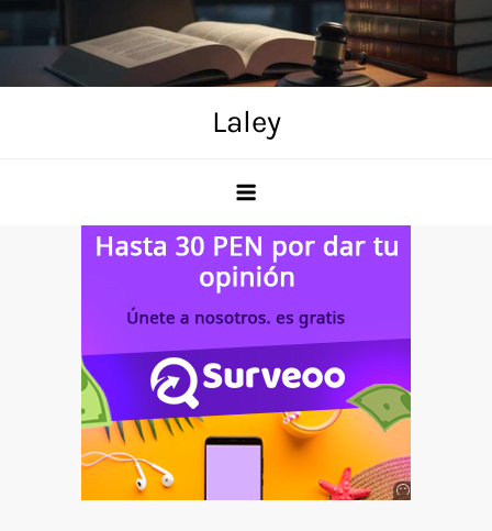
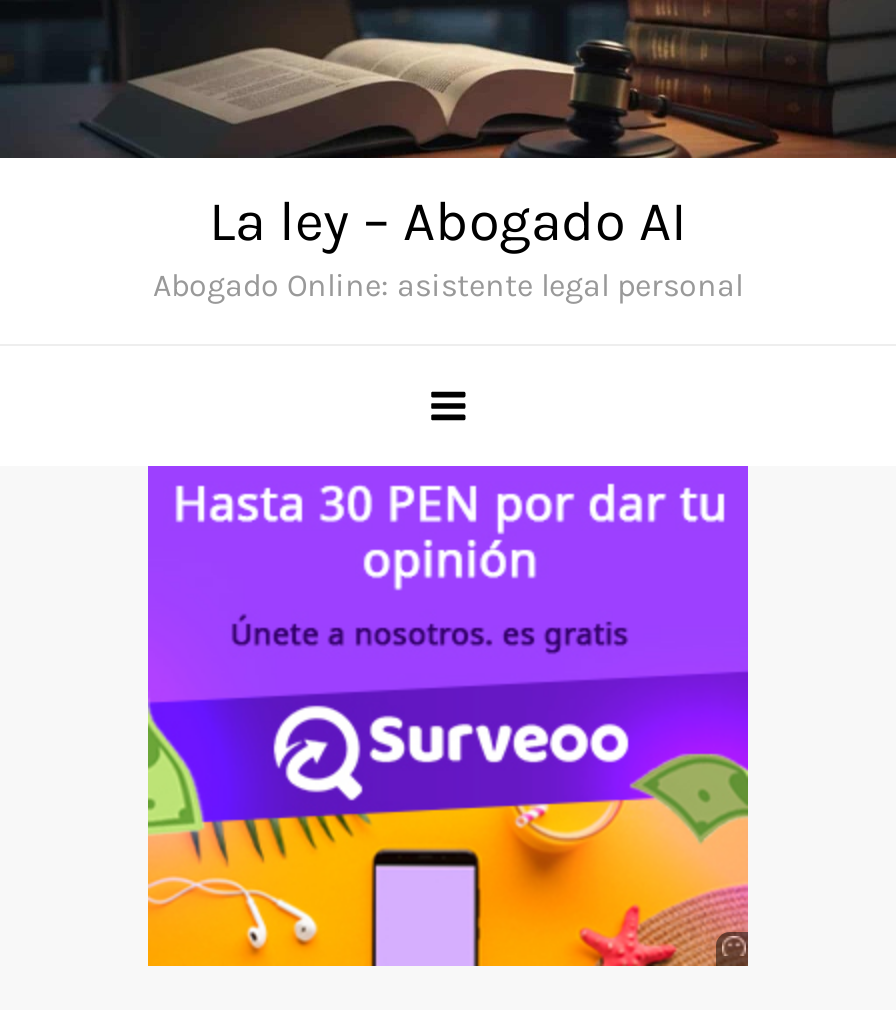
[211,103,281,139] Laley -> [153,187,743,303] La ley – Abogado AI | Abogado Online: asistente legal personal

